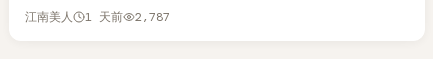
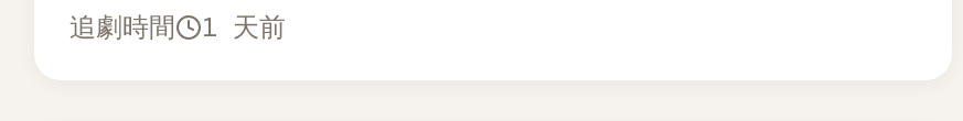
[25,10,73,24] 江南美人 -> [69,12,175,43] 追劇時間
[135,9,170,25] 2,787 -> none

